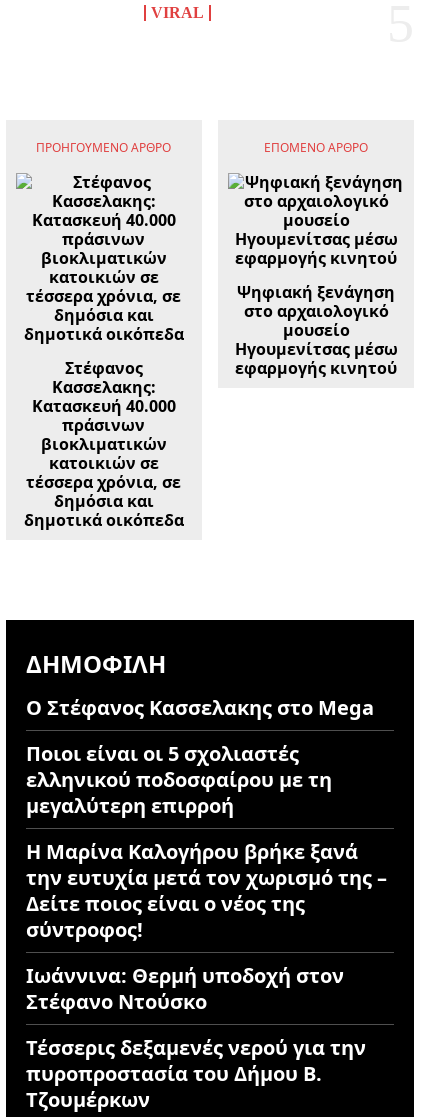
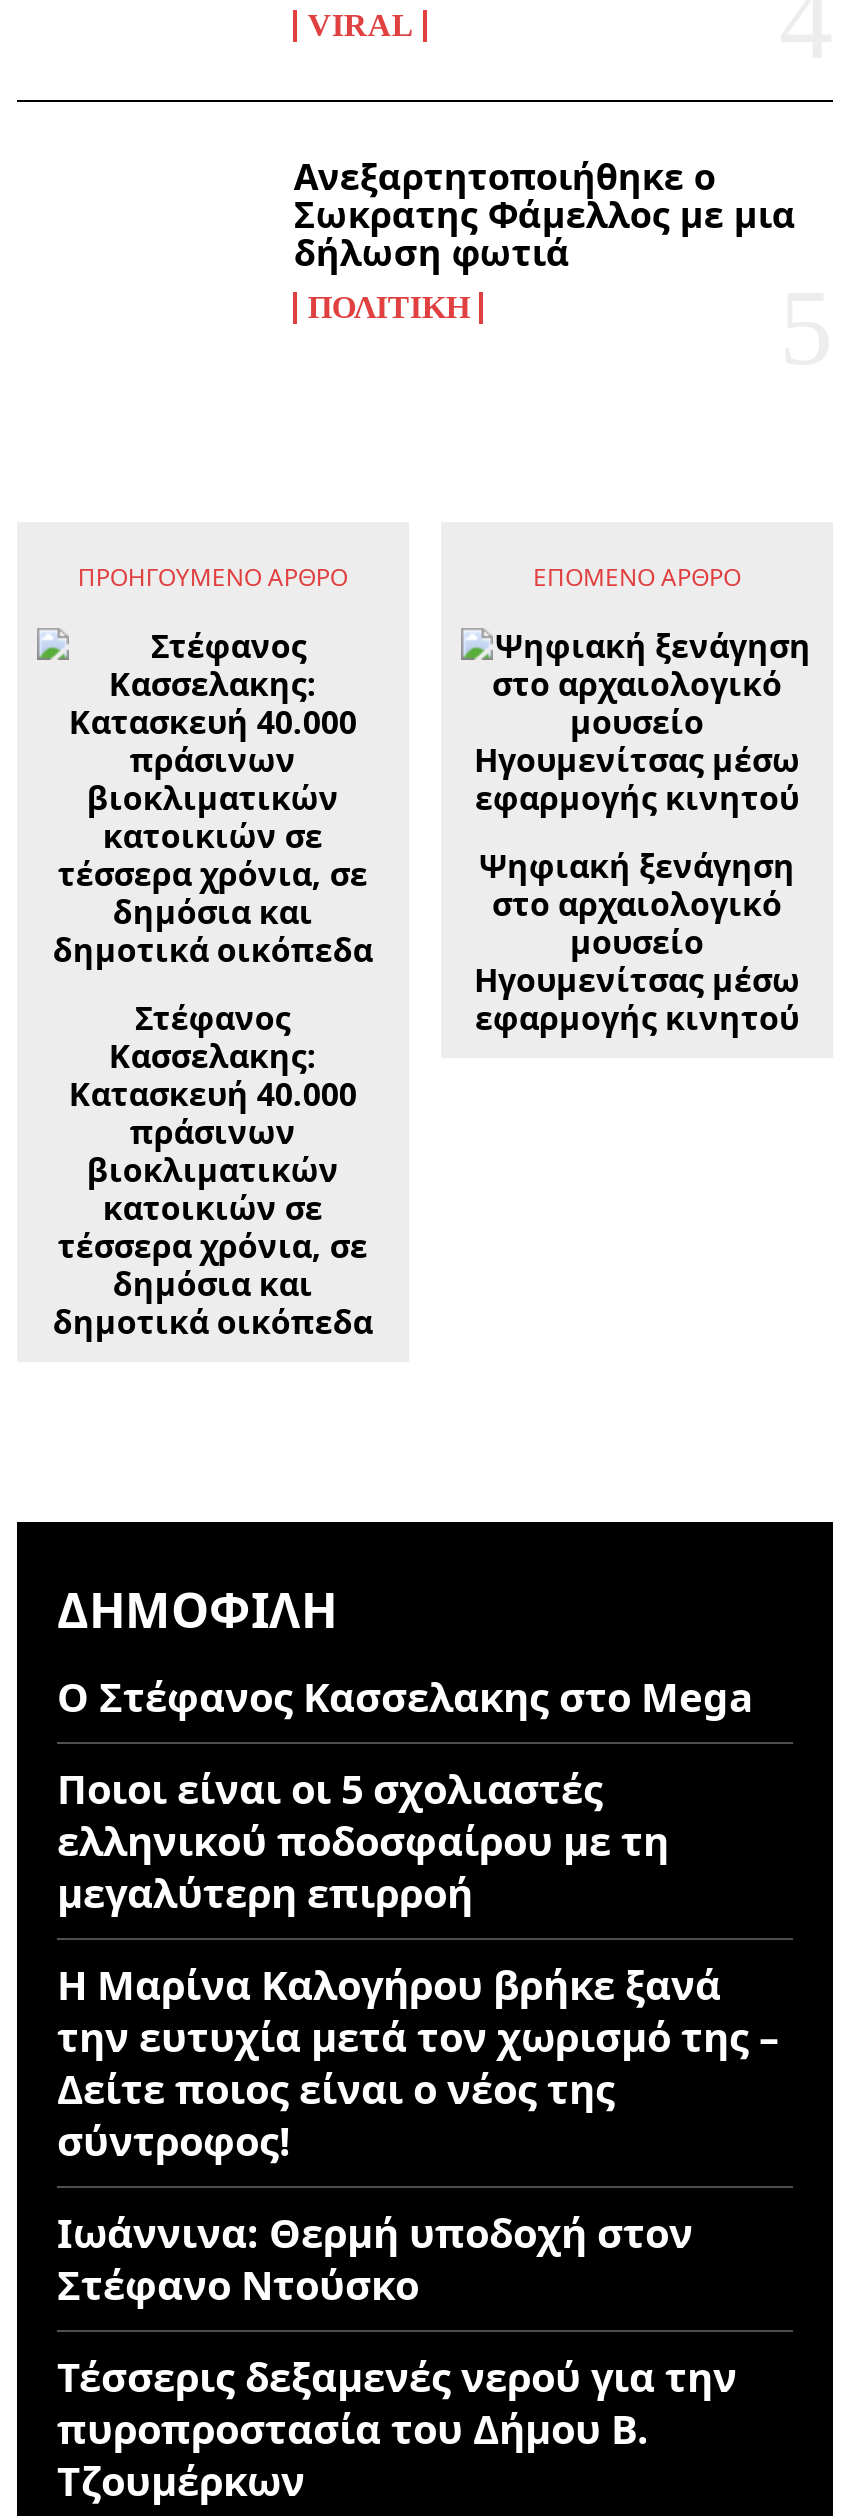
none -> [294,153,796,325] Ανεξαρτητοποιήθηκε ο | Σωκρατης Φάμελλος με μια | δήλωση φωτιά | ΠΟΛΙΤΙΚΉ

